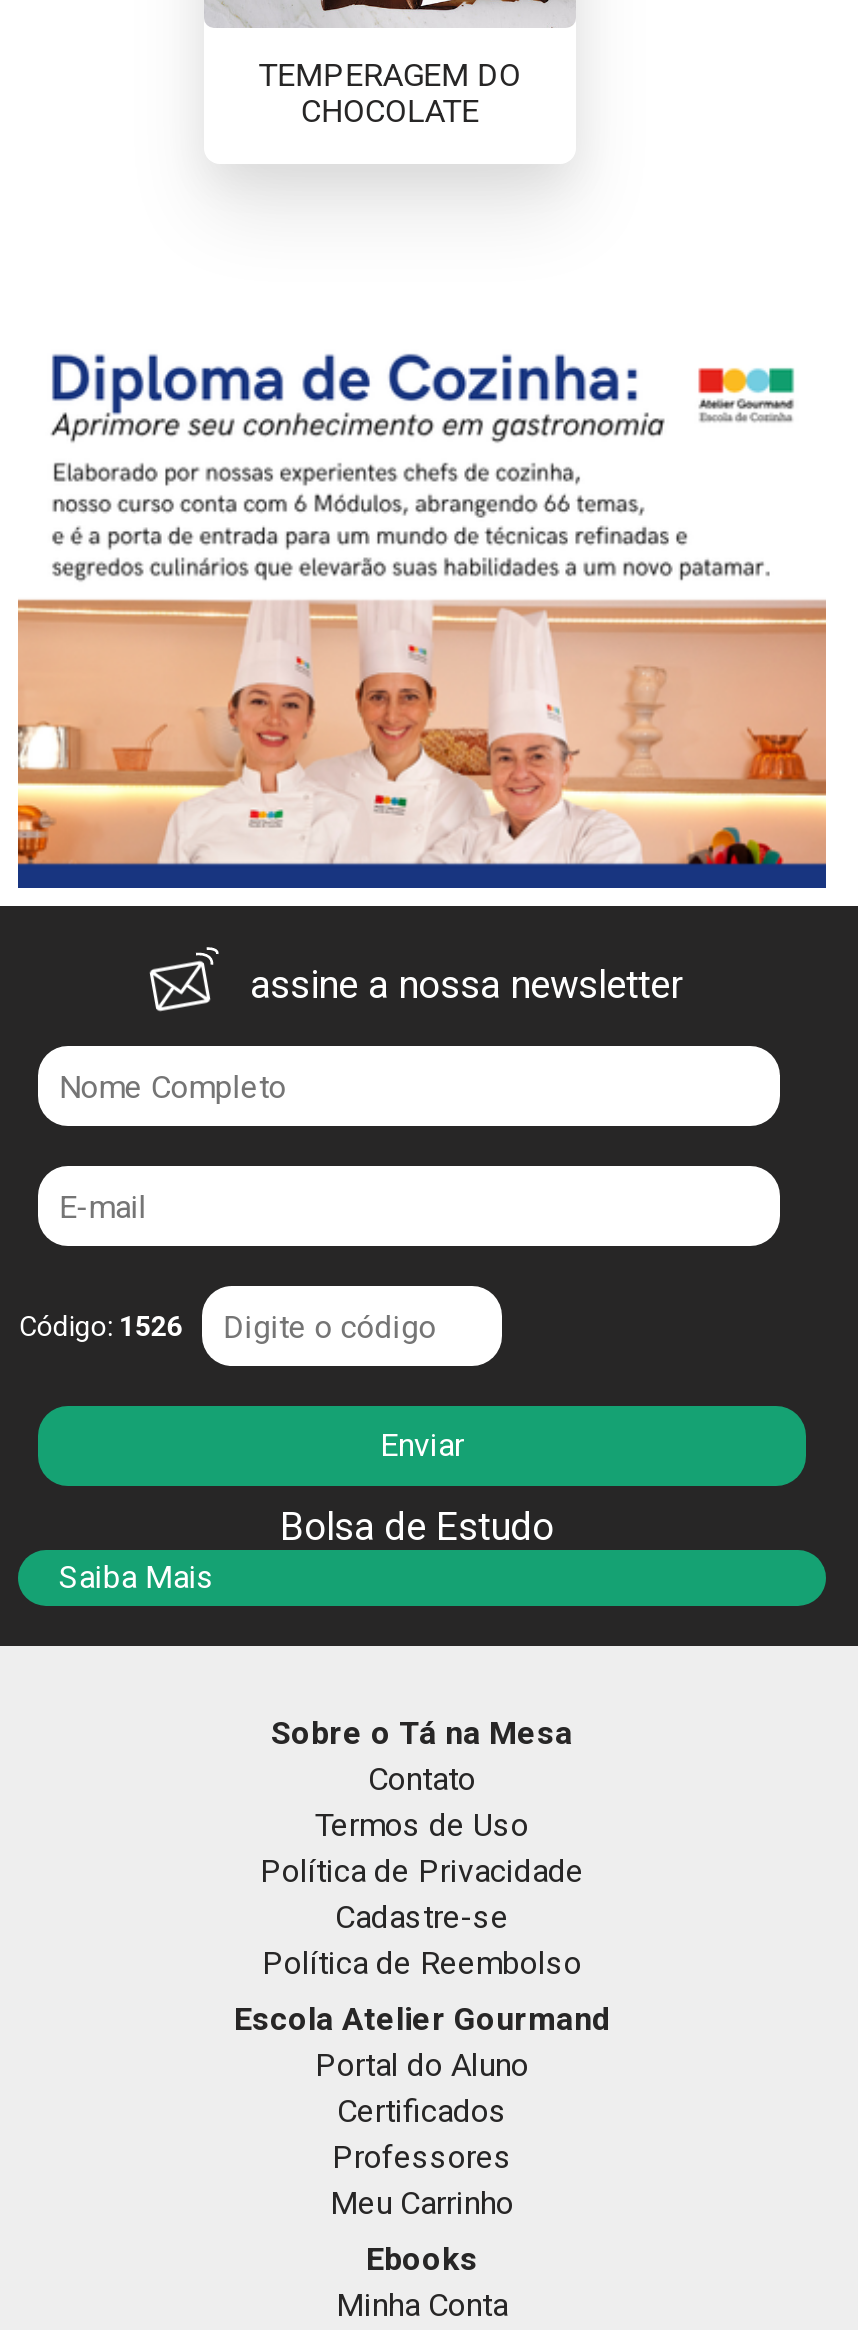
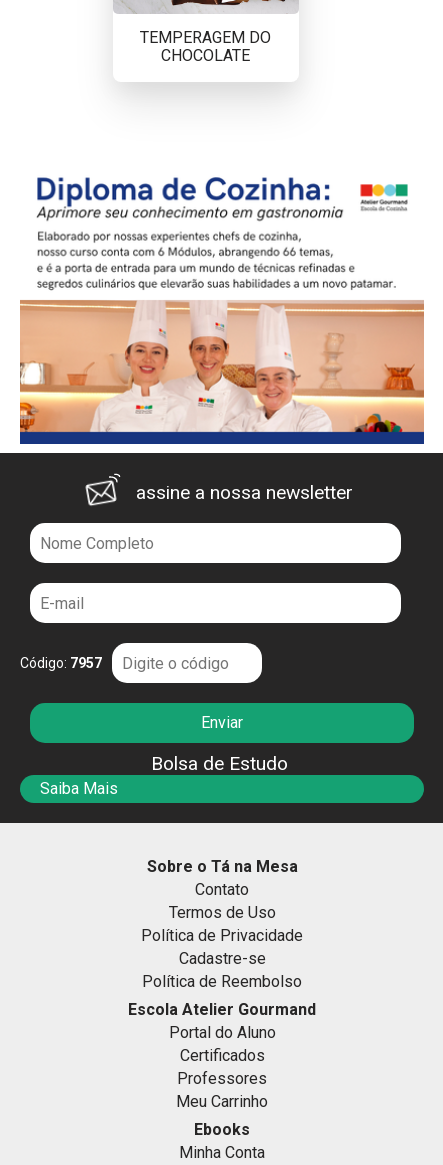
[19,1311,183,1343] Código: 1526 -> [20,655,102,671] Código: 7957

